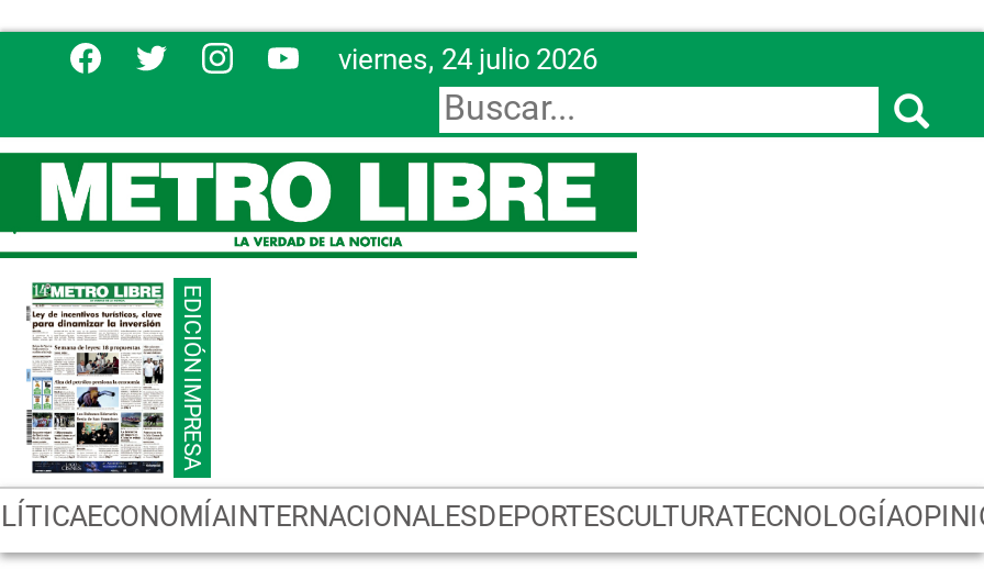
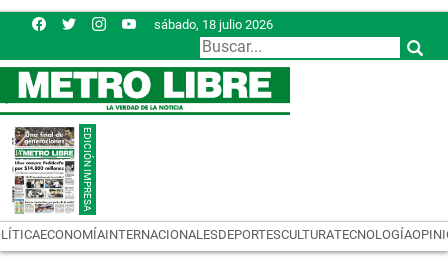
[338,43,597,76] viernes, 24 julio 2026 -> [154,17,273,32] sábado, 18 julio 2026
[29,282,165,476] [image] -> [14,126,75,213] [image]

